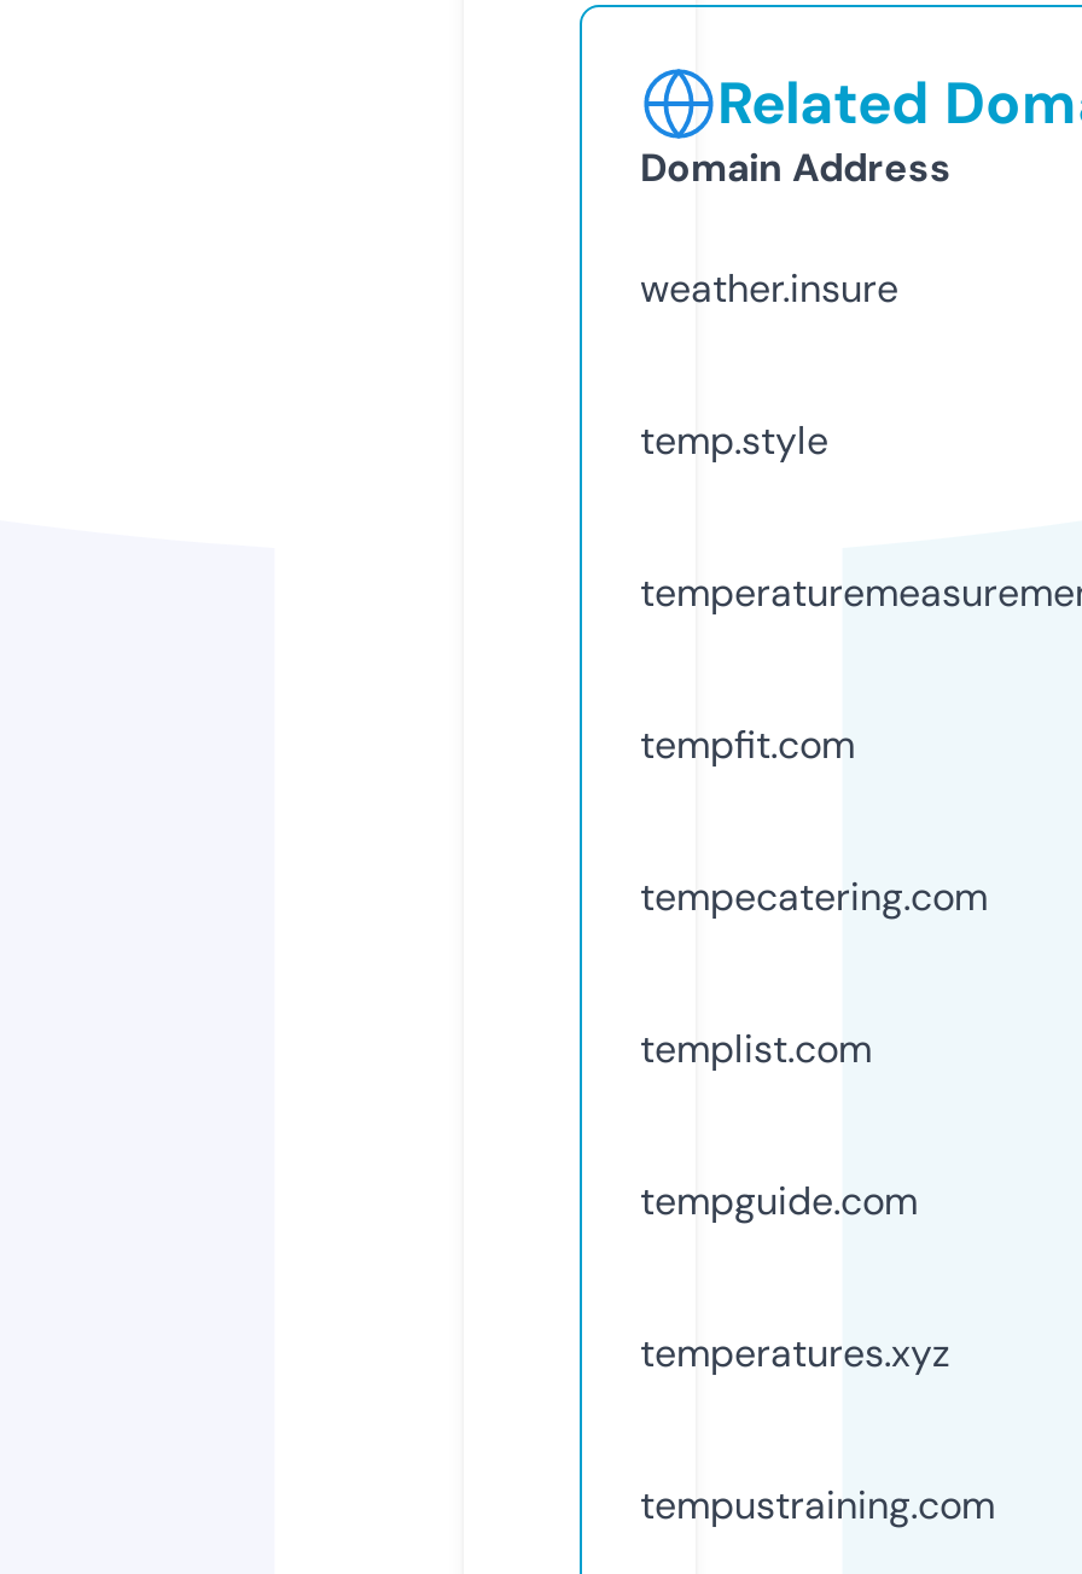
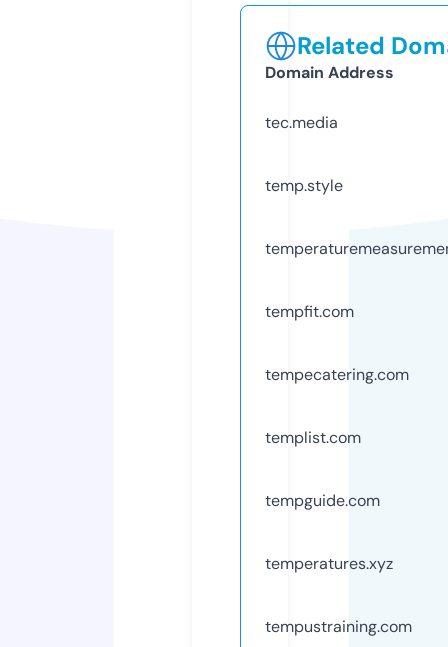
[640,263,898,313] weather.insure -> [265,112,338,133] tec.media

